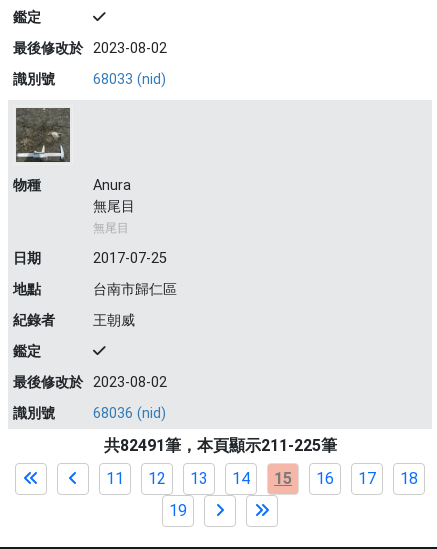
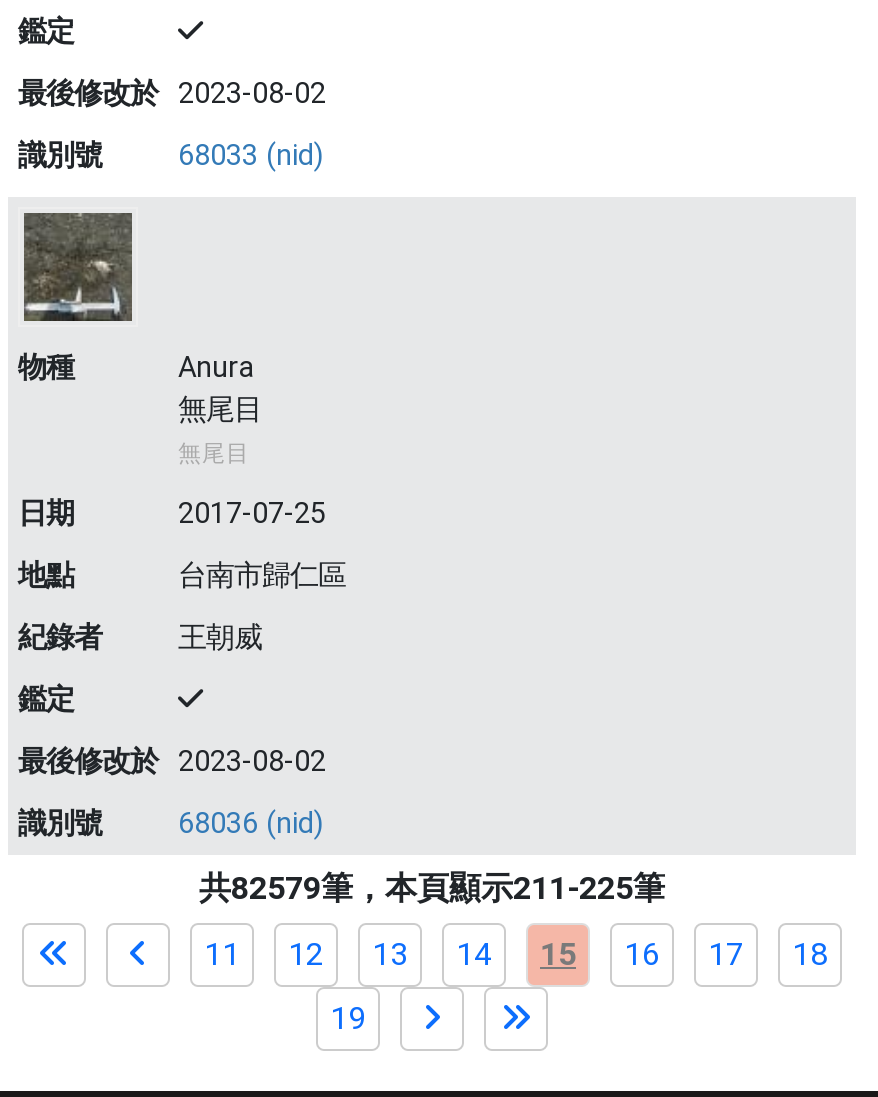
[103,436,336,455] 共82491筆，本頁顯示211-225筆 -> [199,869,665,907] 共82579筆，本頁顯示211-225筆

